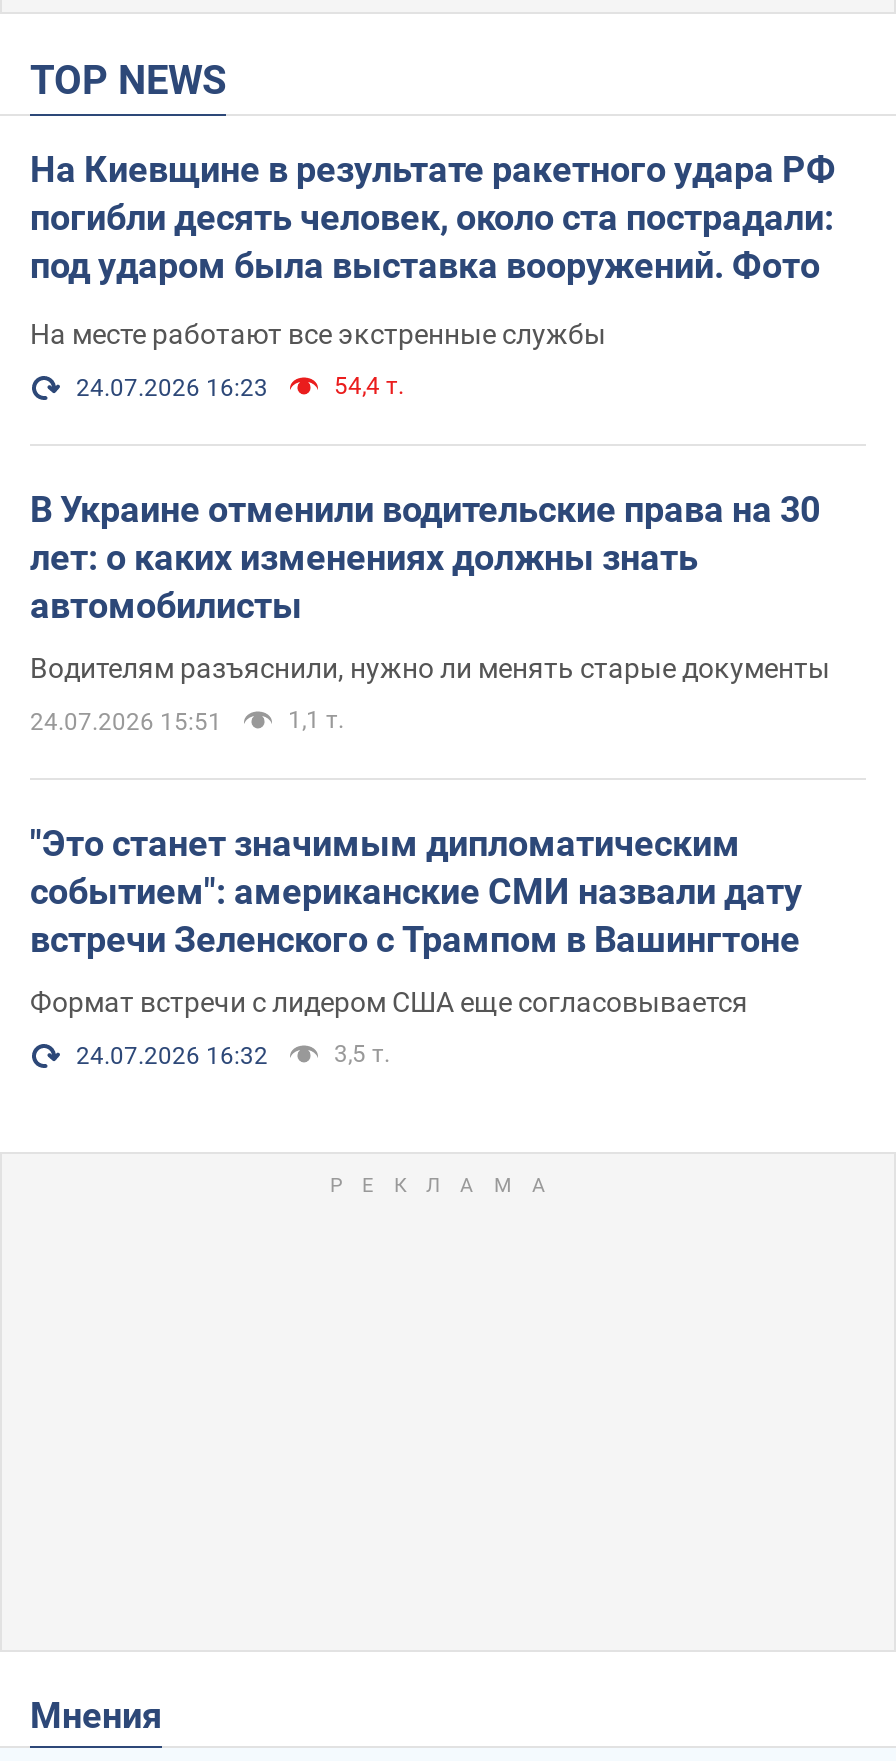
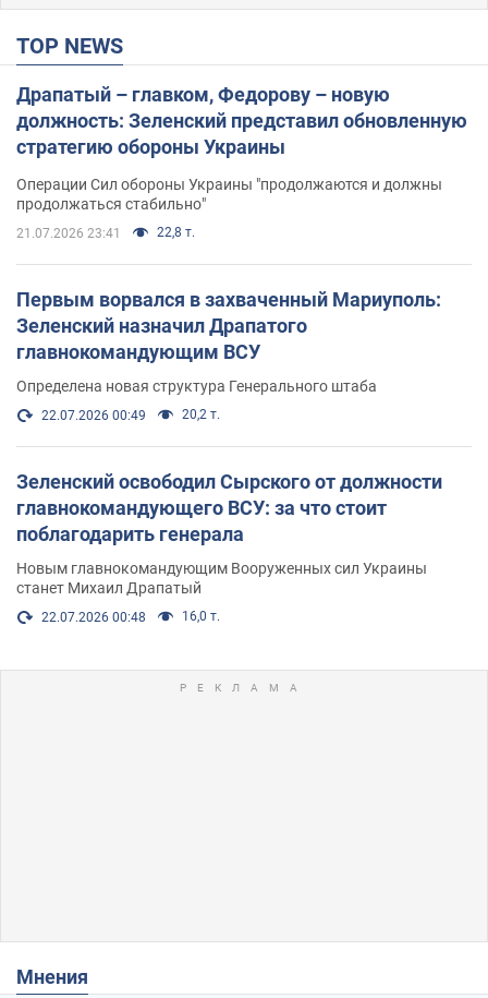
[30,147,836,285] На Киевщине в результате ракетного удара РФ | погибли десять человек, около ста пострадали: | под ударом была выставка вооружений. Фото -> [16,83,467,158] Драпатый – главком, Федорову – новую | должность: Зеленский представил обновленную | стратегию обороны Украины
[30,317,606,349] На месте работают все экстренные службы -> [16,175,442,212] Операции Сил обороны Украины "продолжаются и должны | продолжаться стабильно"
[76,371,404,401] 24.07.2026 16:23 | 54,4 т. -> [16,224,195,241] 21.07.2026 23:41 | 22,8 т.
[30,487,820,625] В Украине отменили водительские права на 30 | лет: о каких изменениях должны знать | автомобилисты -> [16,288,441,363] Первым ворвался в захваченный Мариуполь: | Зеленский назначил Драпатого | главнокомандующим ВСУ
[30,651,830,683] Водителям разъяснили, нужно ли менять старые документы -> [16,377,377,395] Определена новая структура Генерального штаба
[30,705,344,735] 24.07.2026 15:51 | 1,1 т. -> [41,407,220,423] 22.07.2026 00:49 | 20,2 т.
[30,821,802,959] "Это станет значимым дипломатическим | событием": американские СМИ назвали дату | встречи Зеленского с Трампом в Вашингтоне -> [16,470,442,545] Зеленский освободил Сырского от должности | главнокомандующего ВСУ: за что стоит | поблагодарить генерала
[30,985,748,1017] Формат встречи с лидером США еще согласовывается -> [16,559,427,596] Новым главнокомандующим Вооруженных сил Украины | станет Михаил Драпатый
[76,1039,390,1069] 24.07.2026 16:32 | 3,5 т. -> [41,608,220,625] 22.07.2026 00:48 | 16,0 т.

